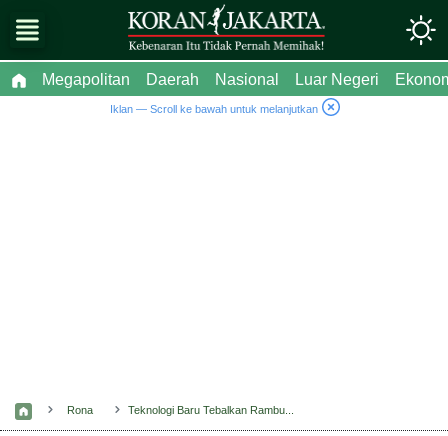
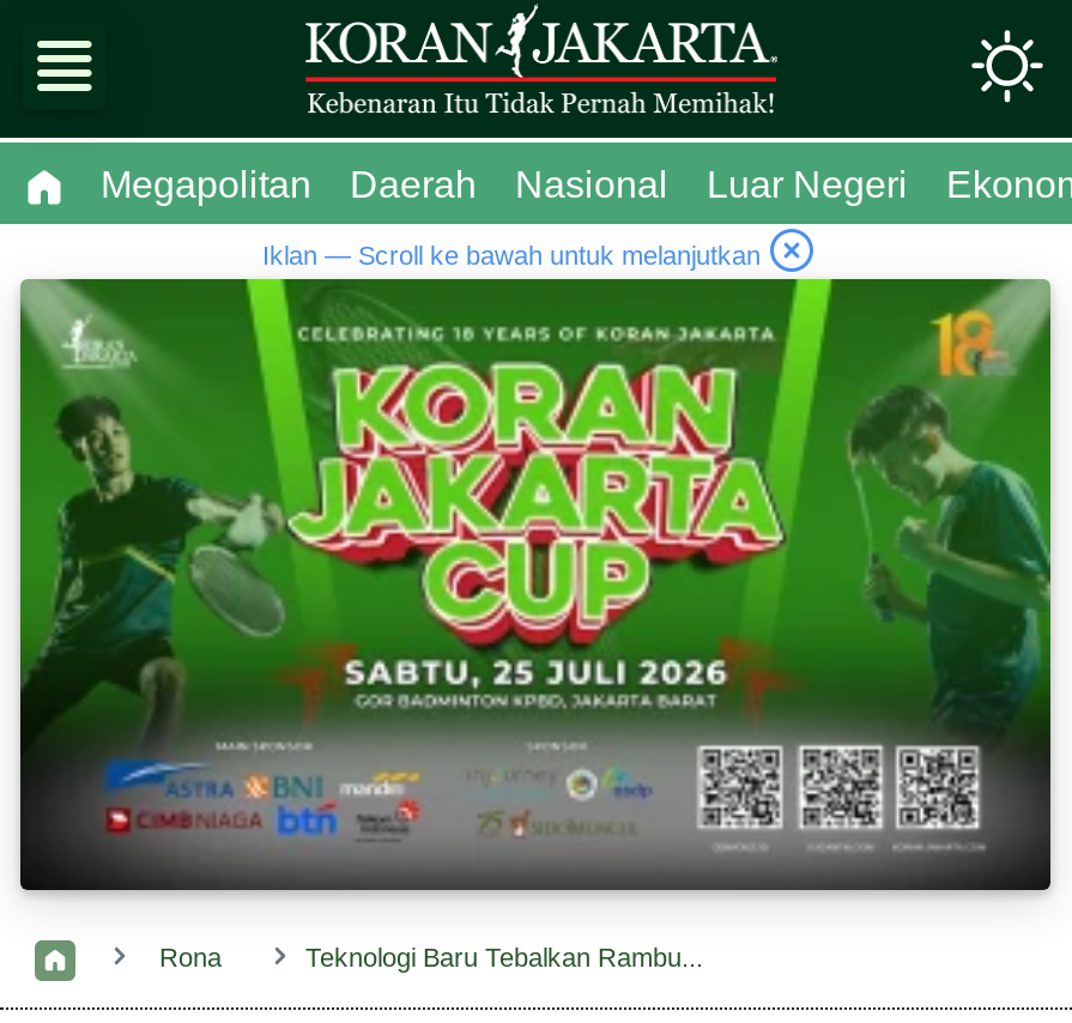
none -> [16,277,1055,900] [image]

